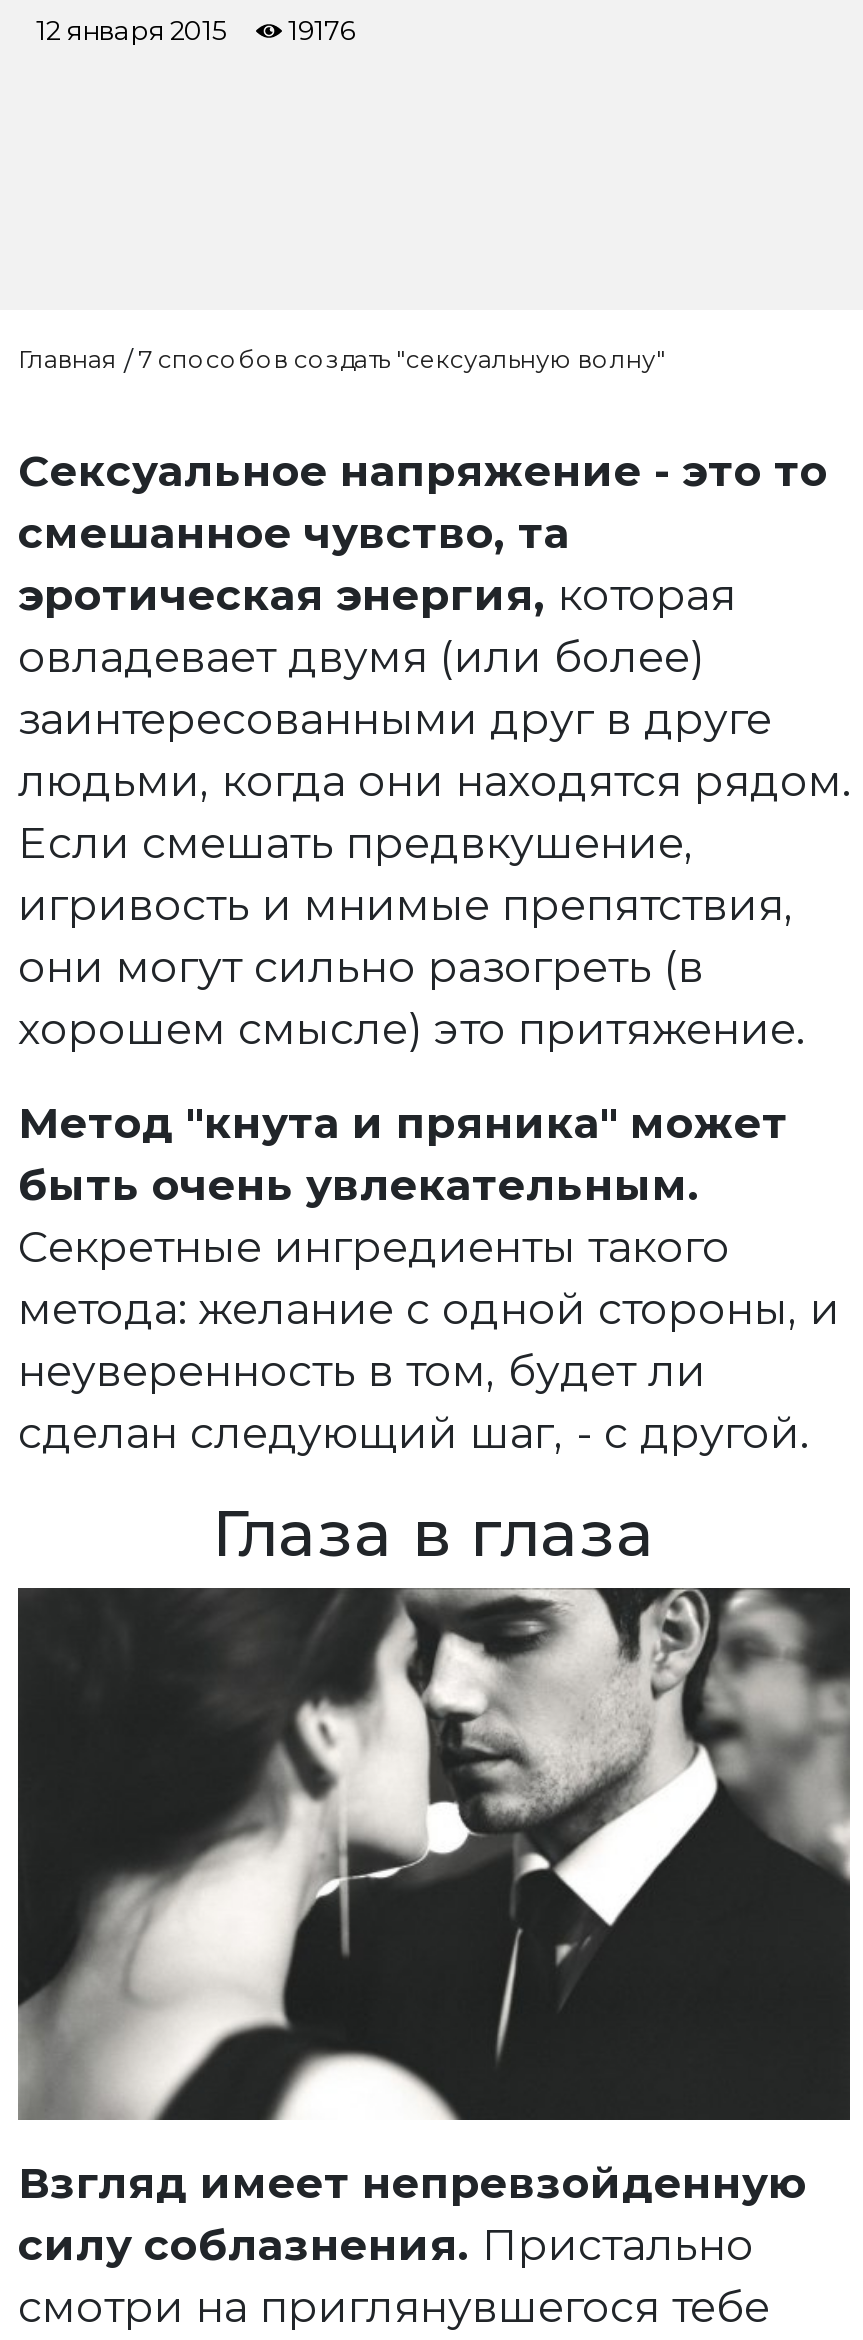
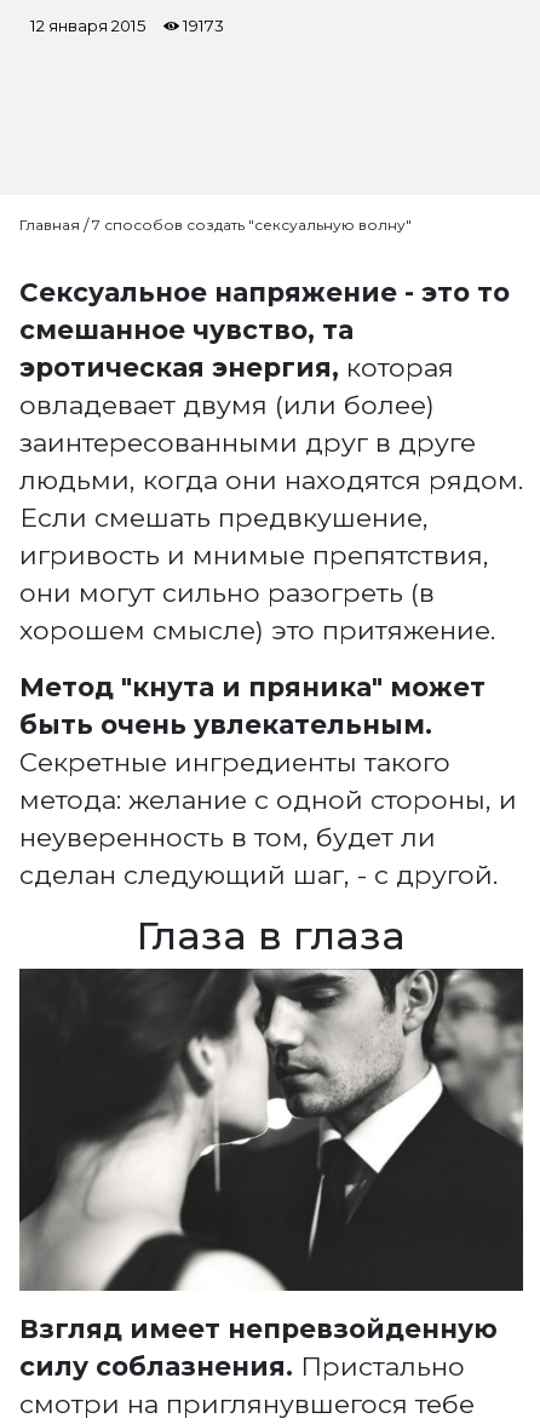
[36,14,356,46] 12 января 2015 19176 -> [30,16,224,35] 12 января 2015 19173

